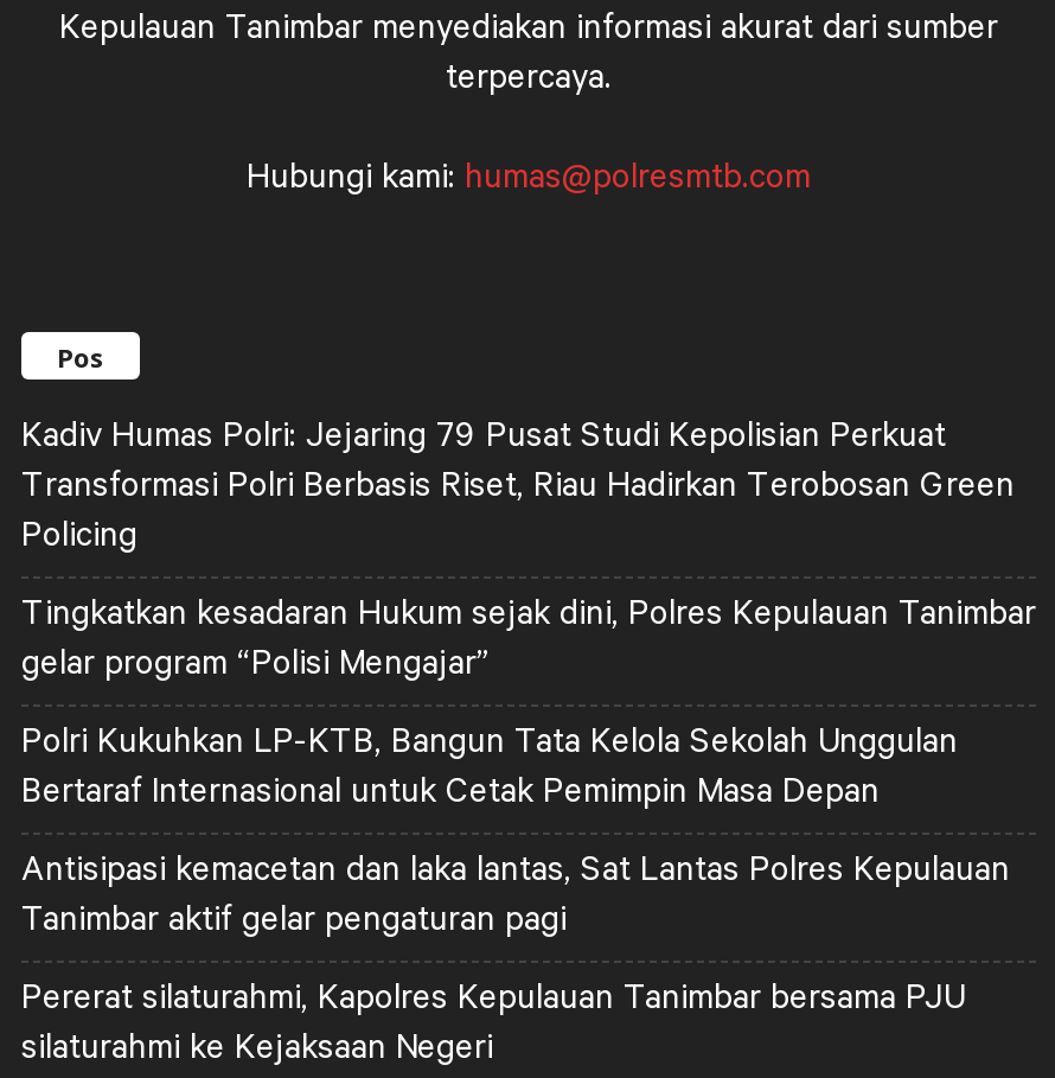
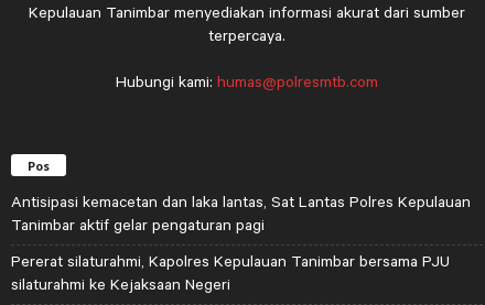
[21,416,1036,810] Kadiv Humas Polri: Jejaring 79 Pusat Studi Kepolisian Perkuat | Transformasi Polri Berbasis Riset, Riau Hadirkan Terobosan Green | Policing | Tingkatkan kesadaran Hukum sejak dini, Polres Kepulauan Tanimbar | gelar program “Polisi Mengajar” | Polri Kukuhkan LP-KTB, Bangun Tata Kelola Sekolah Unggulan | Bertaraf Internasional untuk Cetak Pemimpin Masa Depan -> none

